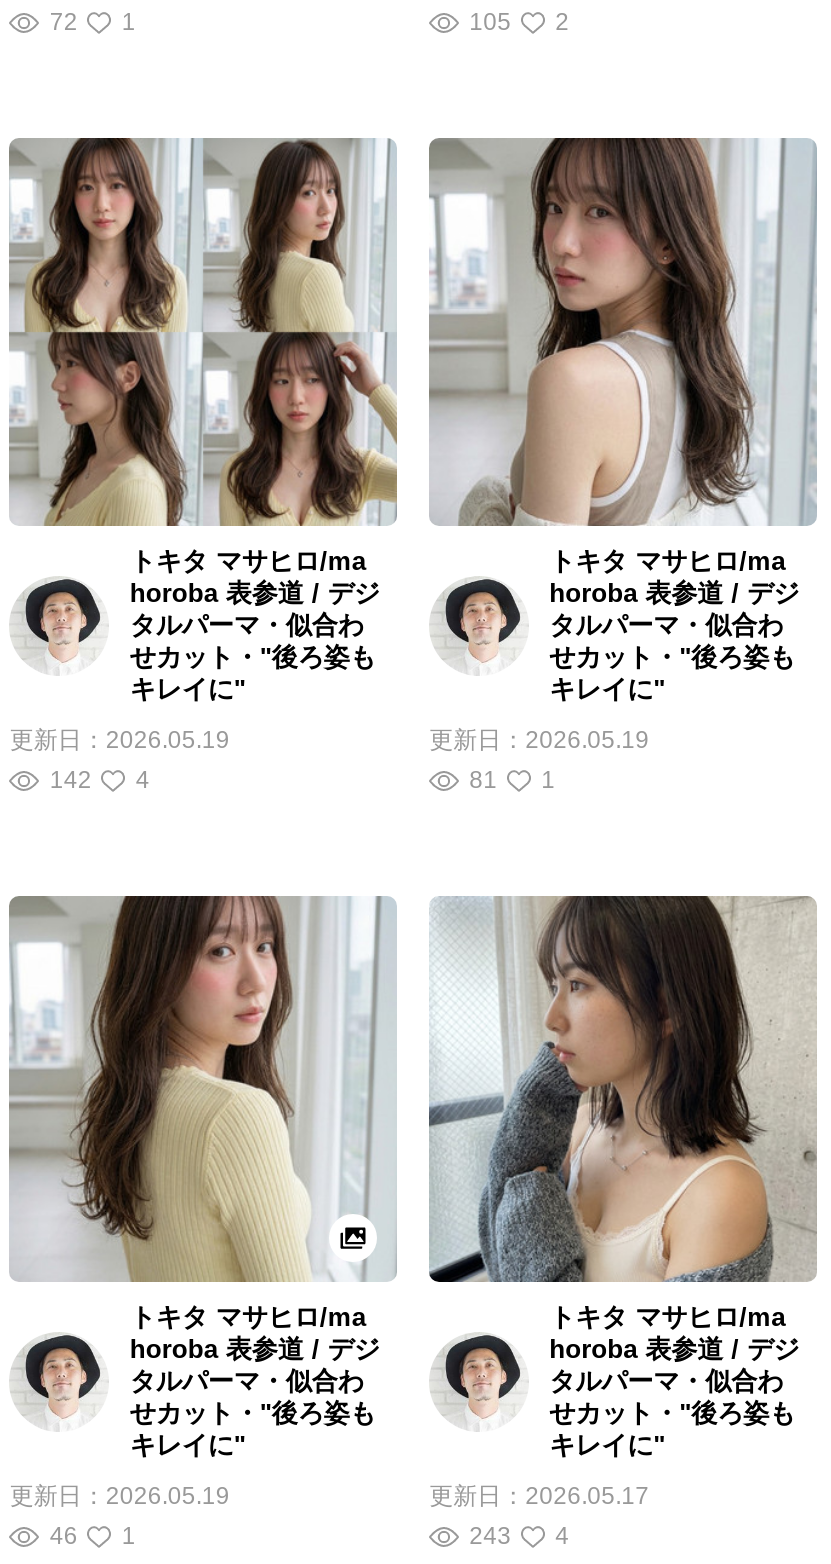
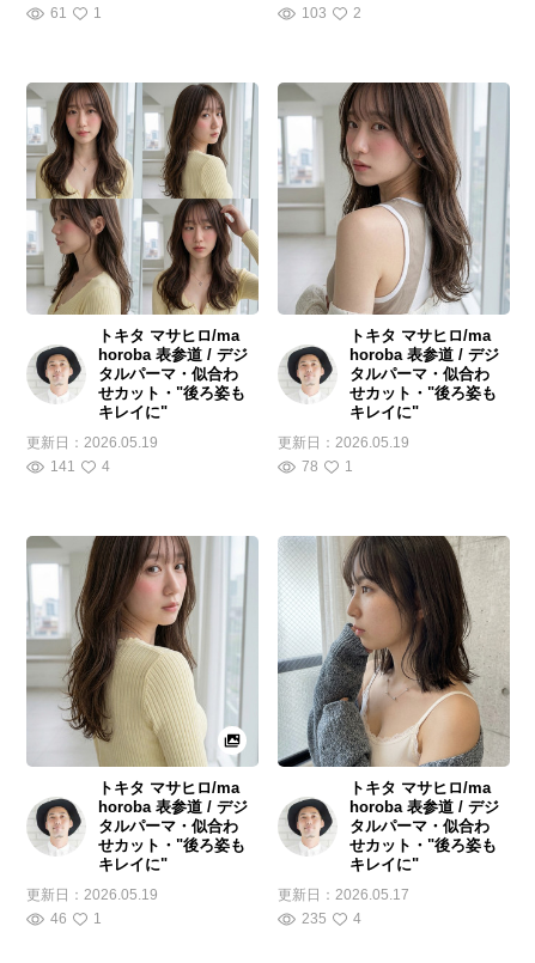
[50,8,136,36] 72 1 -> [51,5,102,22] 61 1
[469,8,569,36] 105 2 -> [302,5,362,22] 103 2
[50,765,150,793] 142 4 -> [51,458,111,474] 141 4
[469,765,555,793] 81 1 -> [302,458,353,474] 78 1
[469,1522,569,1550] 243 4 -> [302,910,362,927] 235 4

